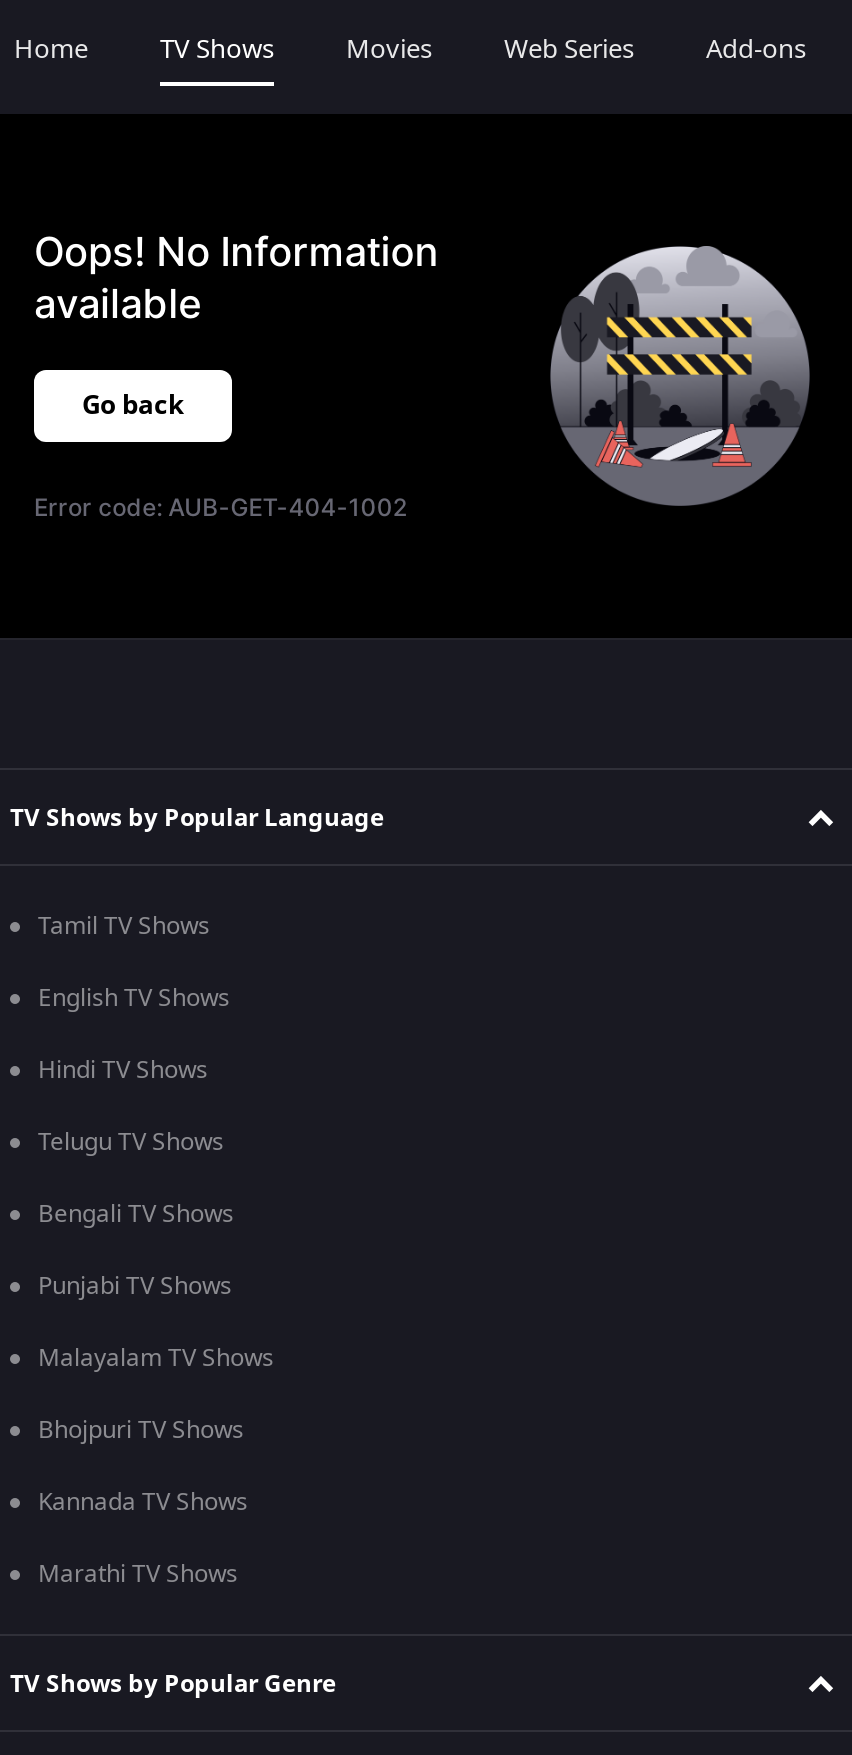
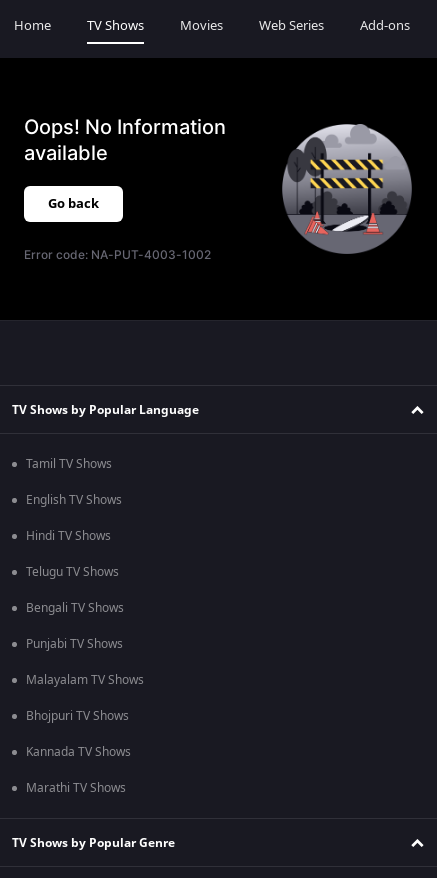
[34,492,407,522] Error code: AUB-GET-404-1002 -> [24,247,211,262] Error code: NA-PUT-4003-1002

